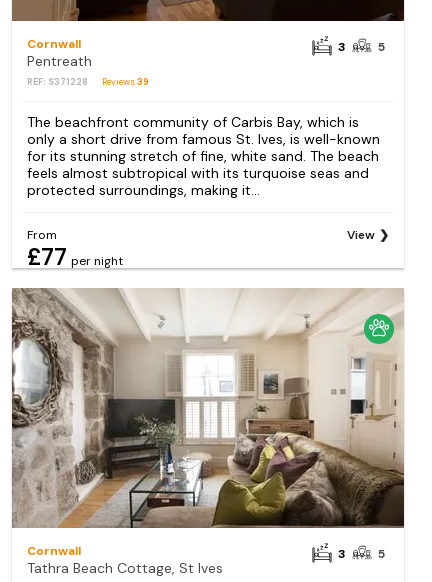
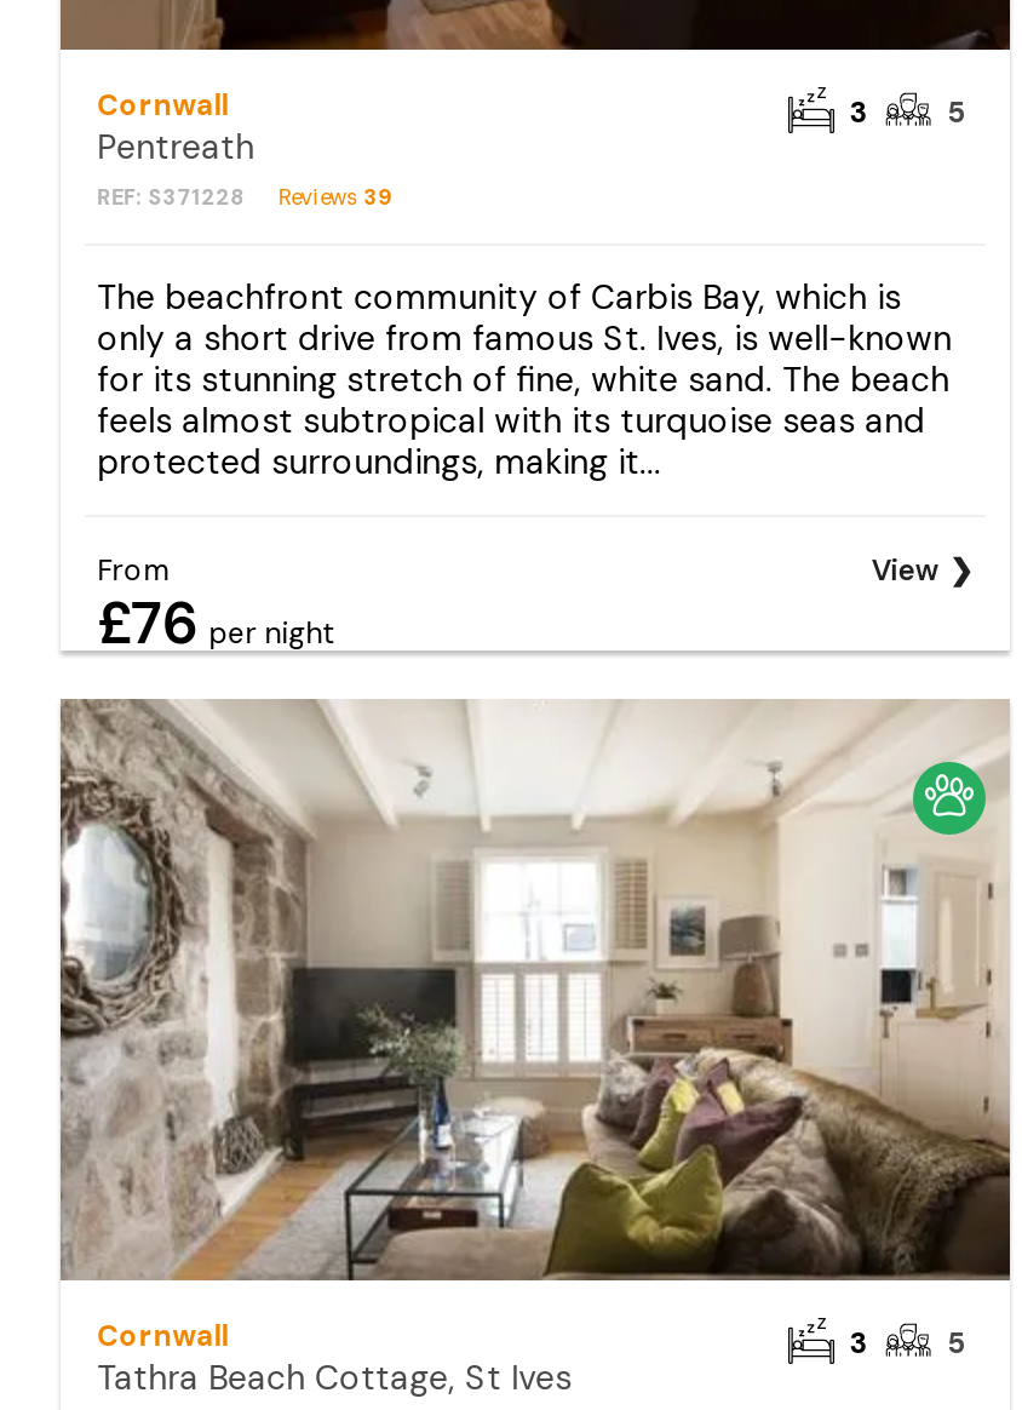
[27,241,123,272] £77 per night -> [97,584,335,659] £76 per night

